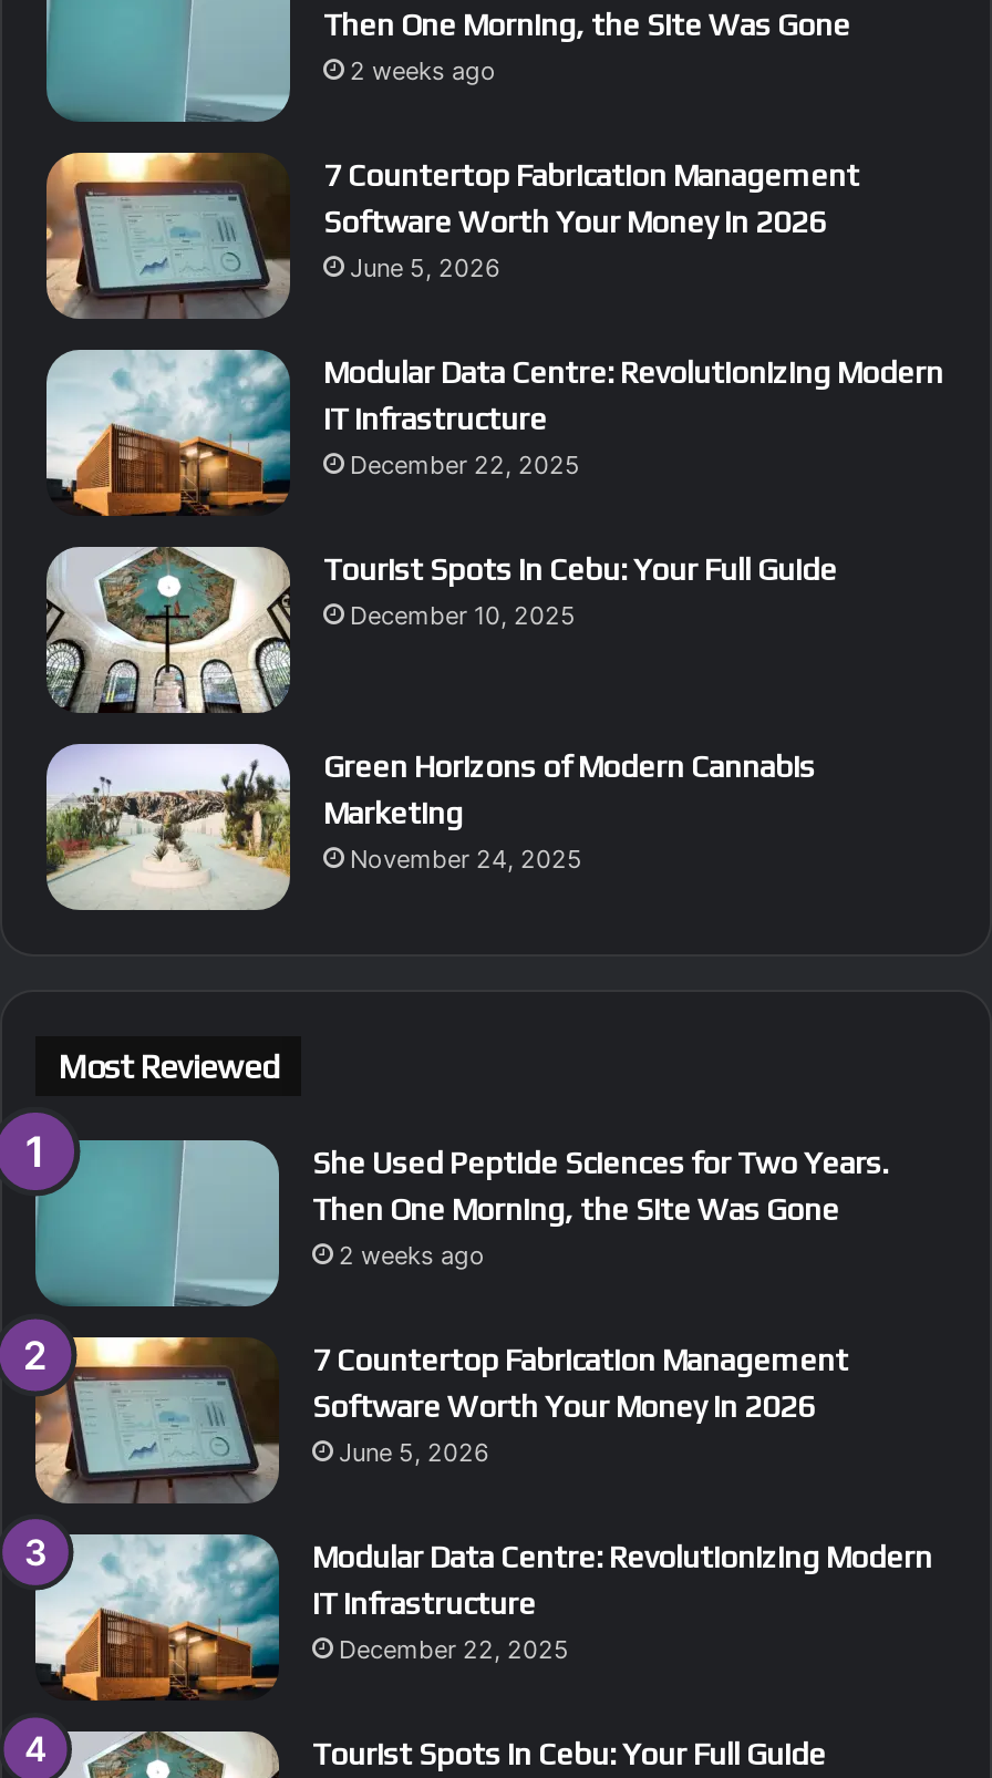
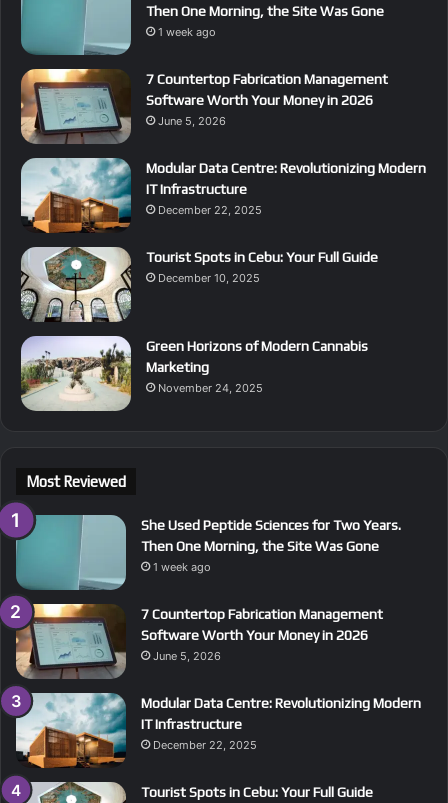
[350,55,496,86] 2 weeks ago -> [158,25,216,39] 1 week ago
[339,1240,485,1271] 2 weeks ago -> [153,560,211,574] 1 week ago

